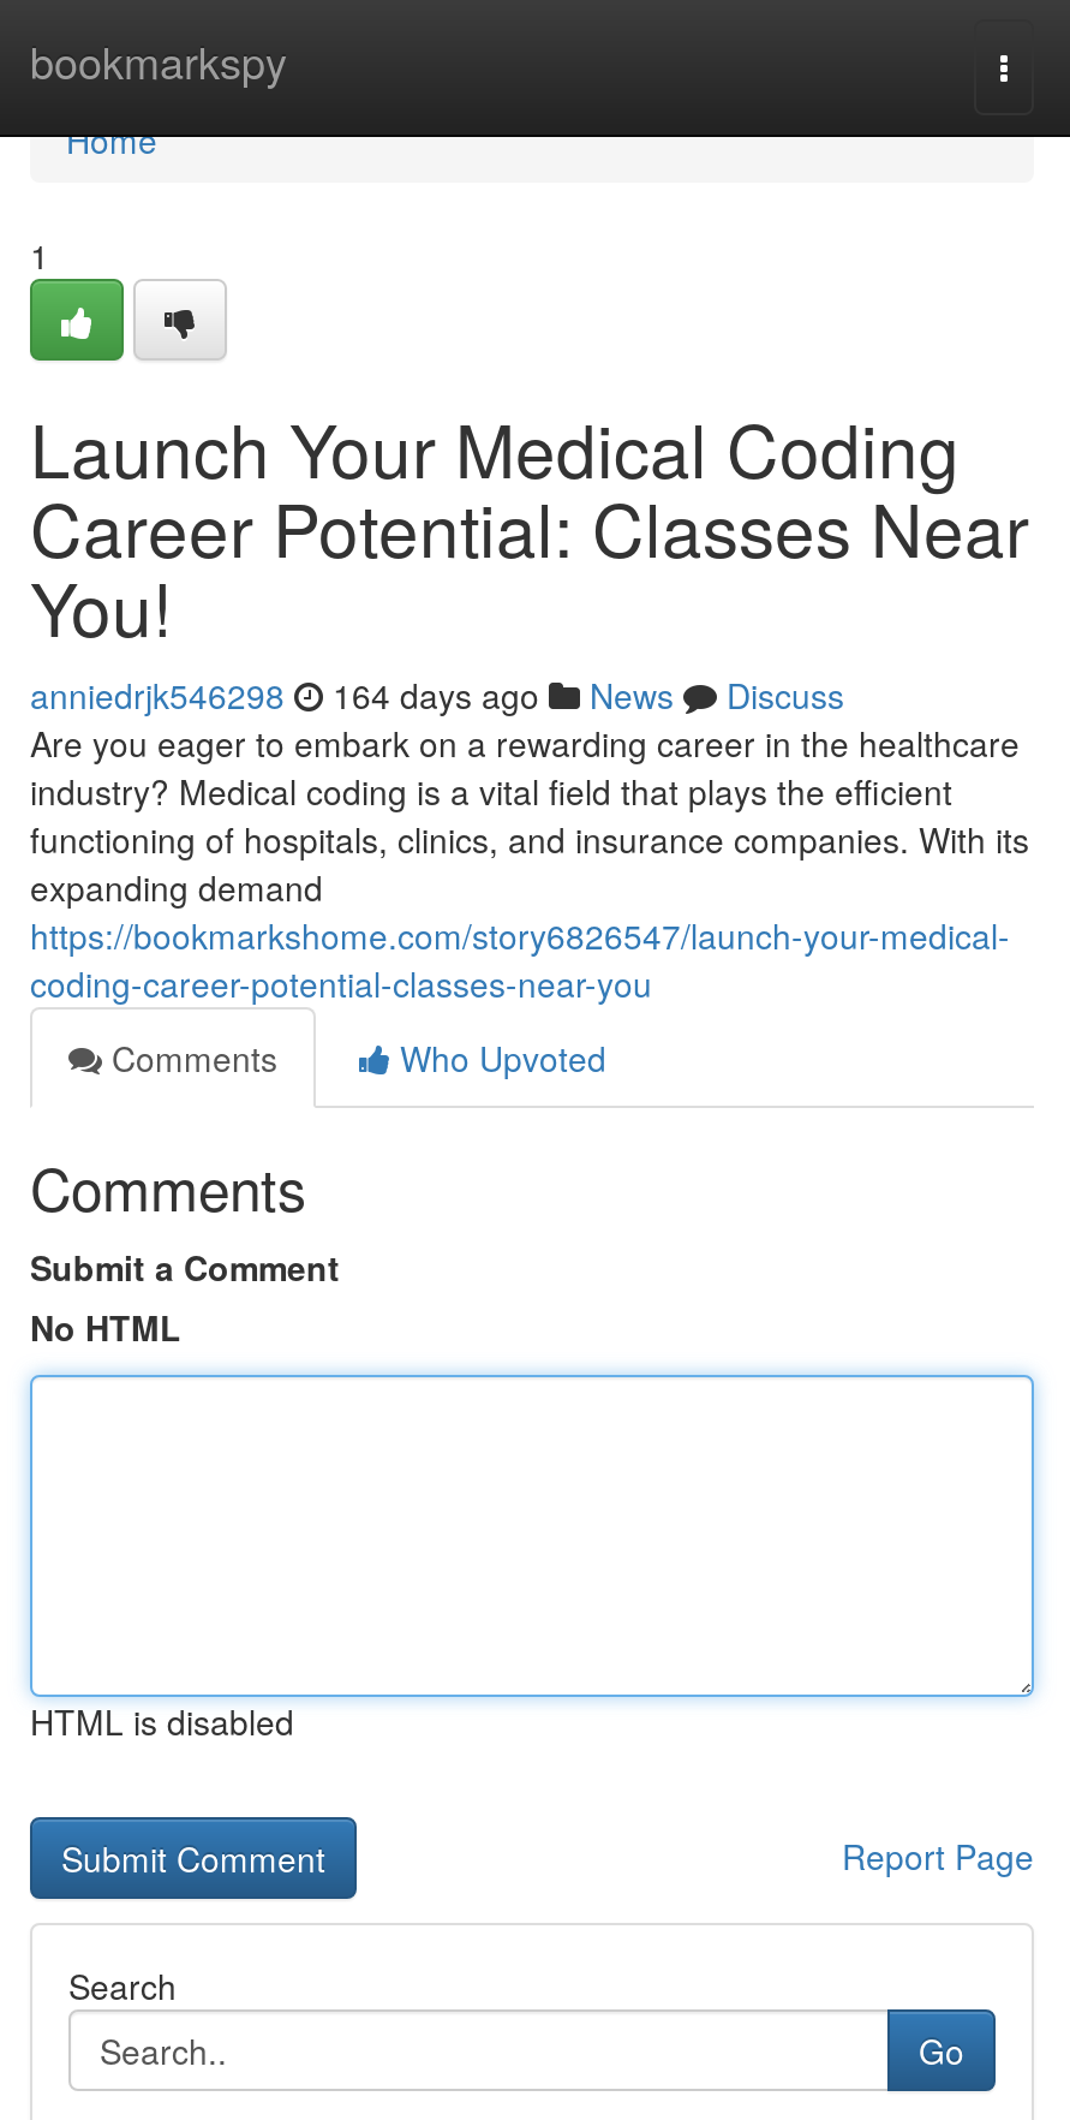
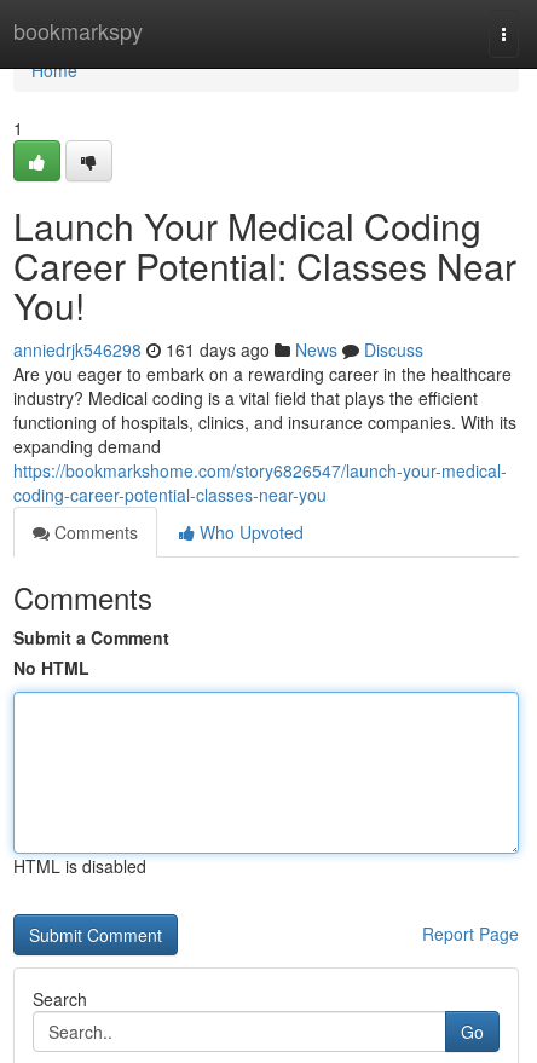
[30,671,844,719] anniedrjk546298 164 days ago News Discuss -> [13,337,423,362] anniedrjk546298 161 days ago News Discuss

